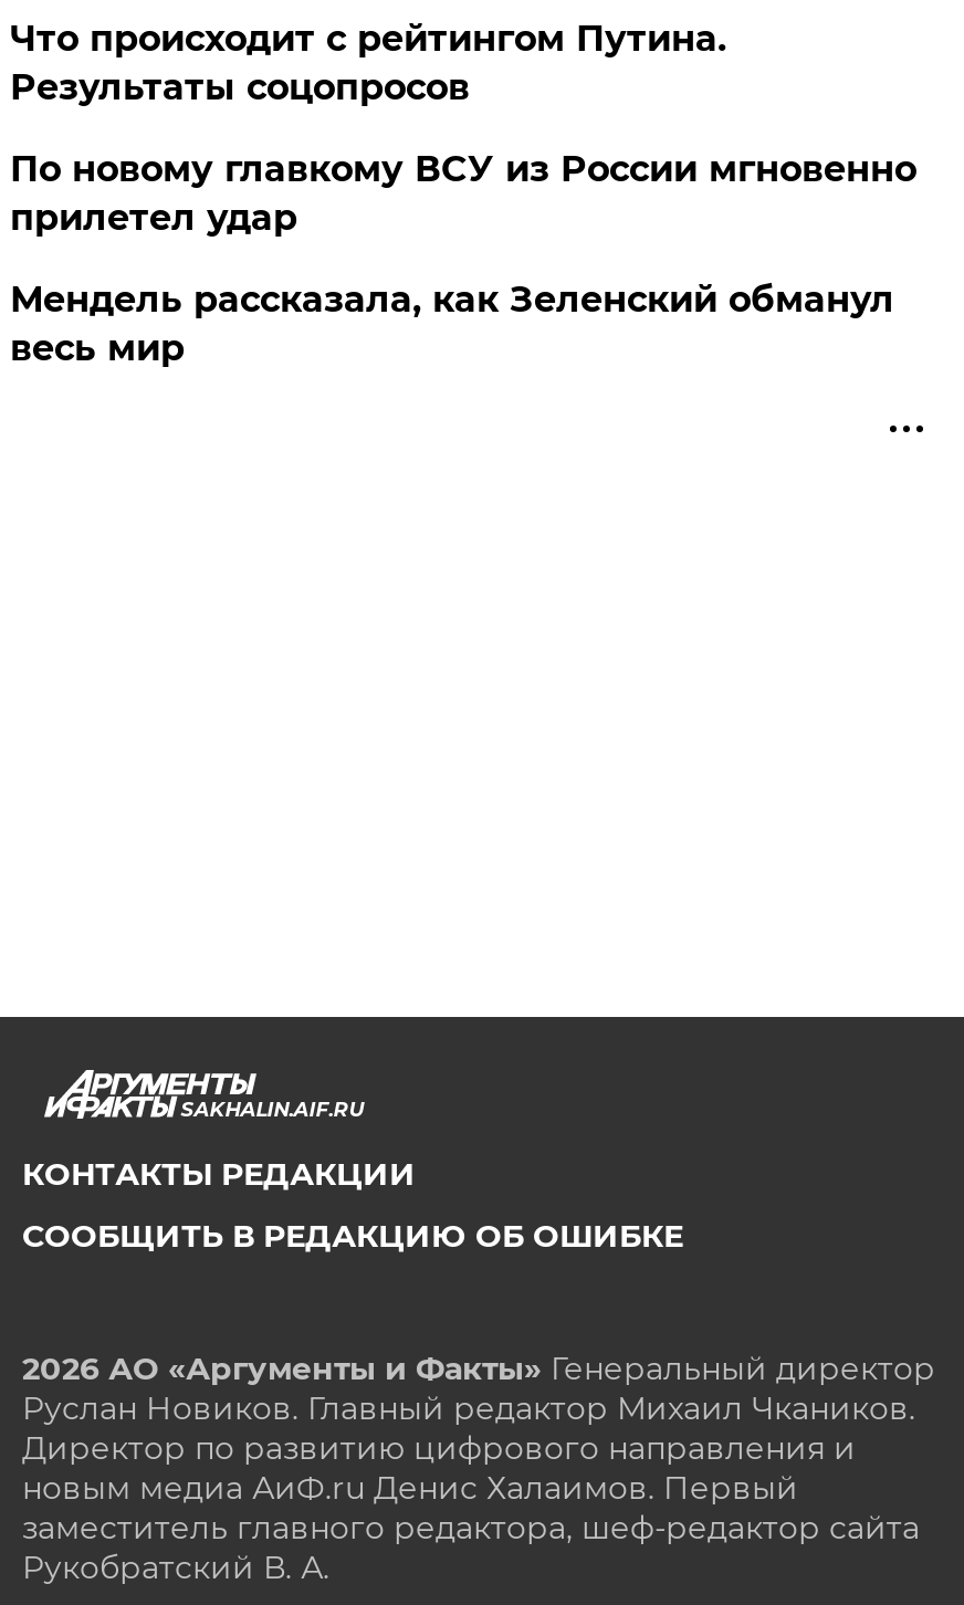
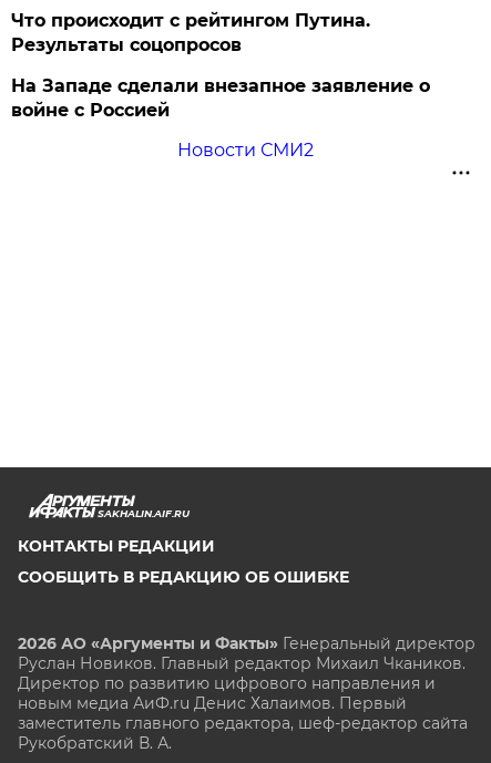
[10,148,916,239] По новому главкому ВСУ из России мгновенно | прилетел удар -> [12,75,430,121] На Западе сделали внезапное заявление о | войне с Россией
[10,279,894,369] Мендель рассказала, как Зеленский обманул | весь мир -> [177,140,313,161] Новости СМИ2

